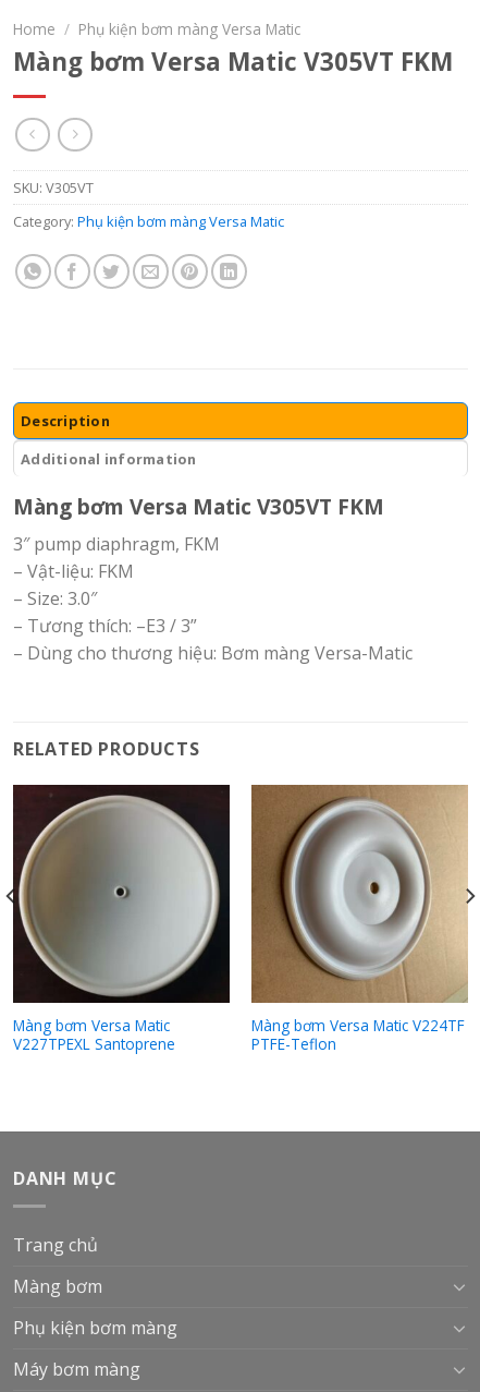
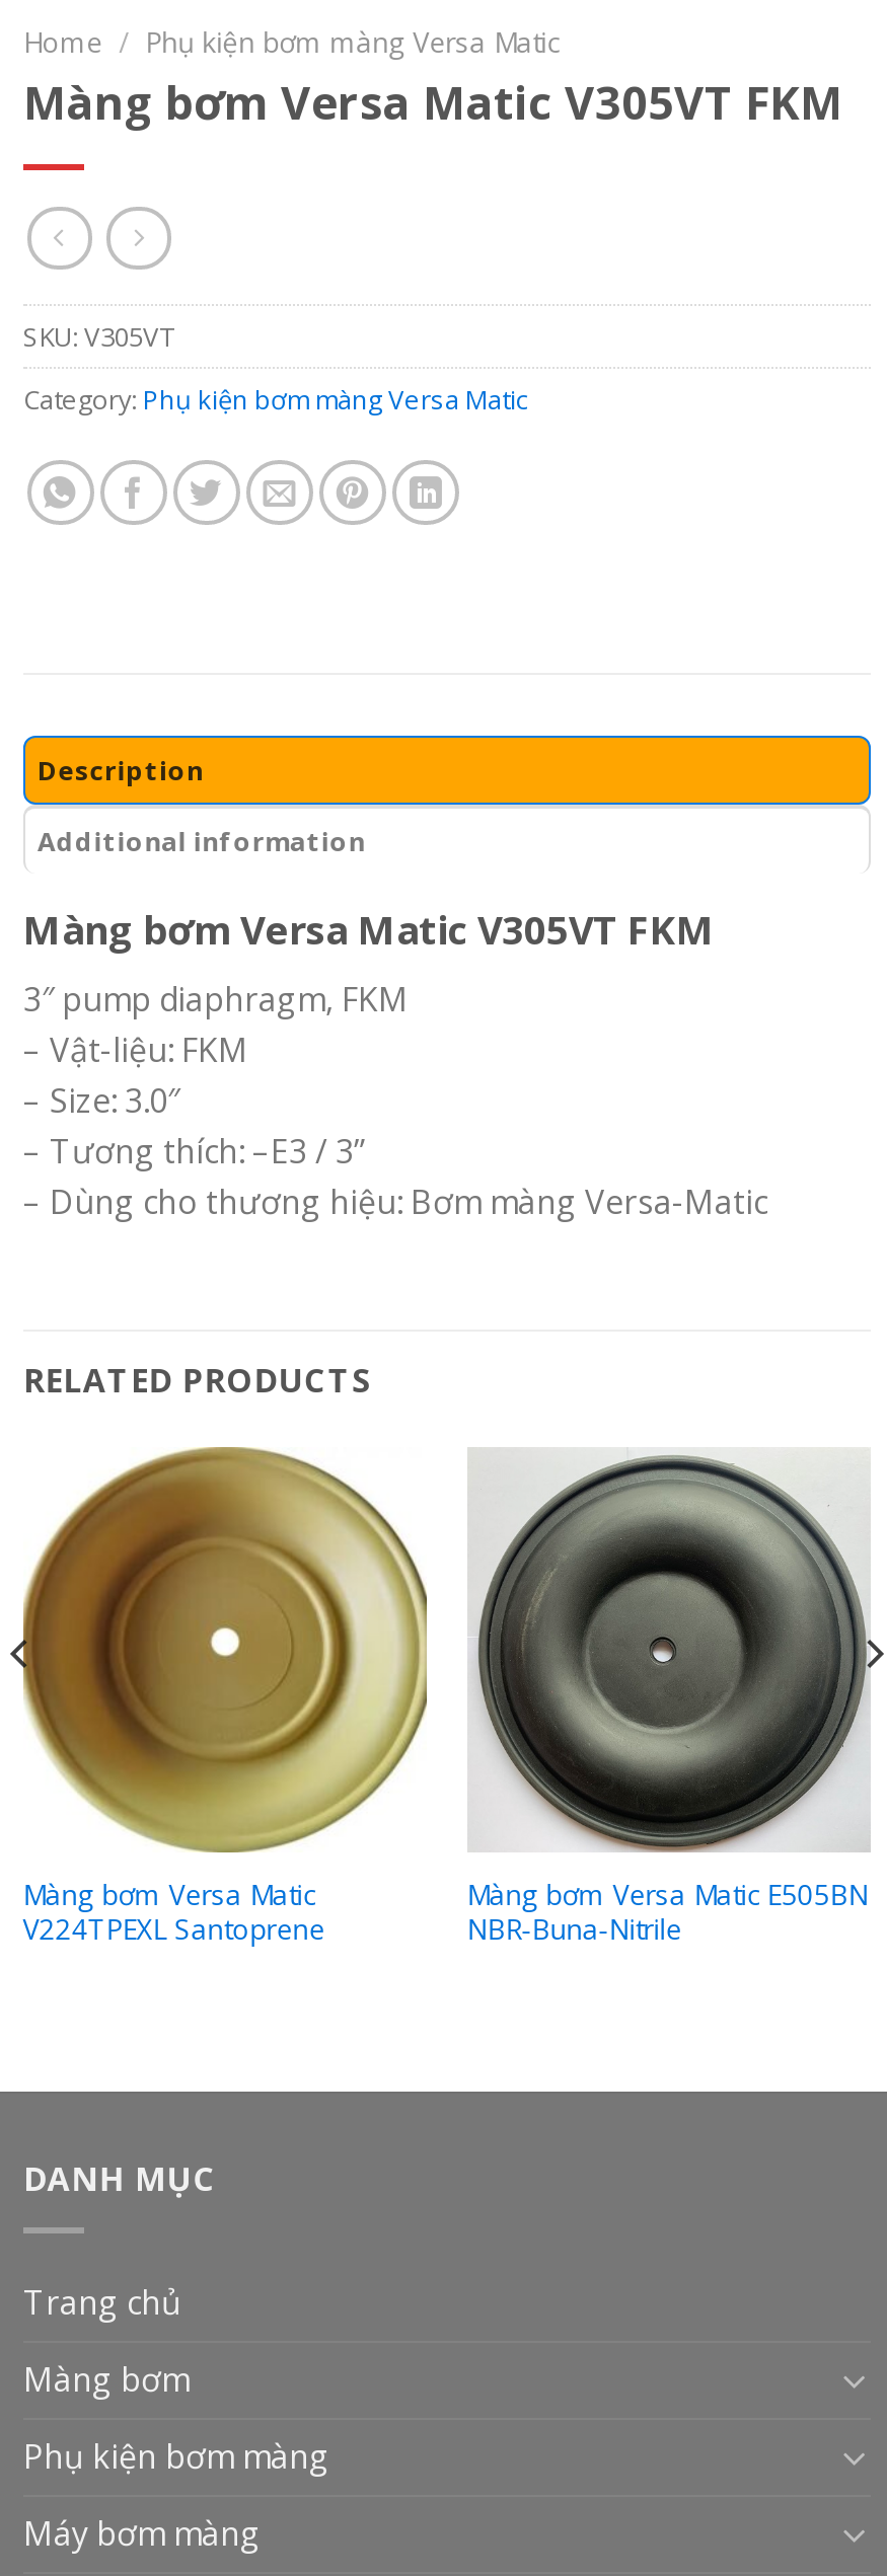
[12,784,231,1054] [image] | V227TPEXL Santoprene -> [21,1445,429,1948] [image] | V224TPEXL Santoprene
[250,784,468,1054] [image] | Màng bơm Versa Matic V224TF | PTFE-Teflon -> [467,1447,869,1948] [image] | Màng bơm Versa Matic E505BN | NBR-Buna-Nitrile

